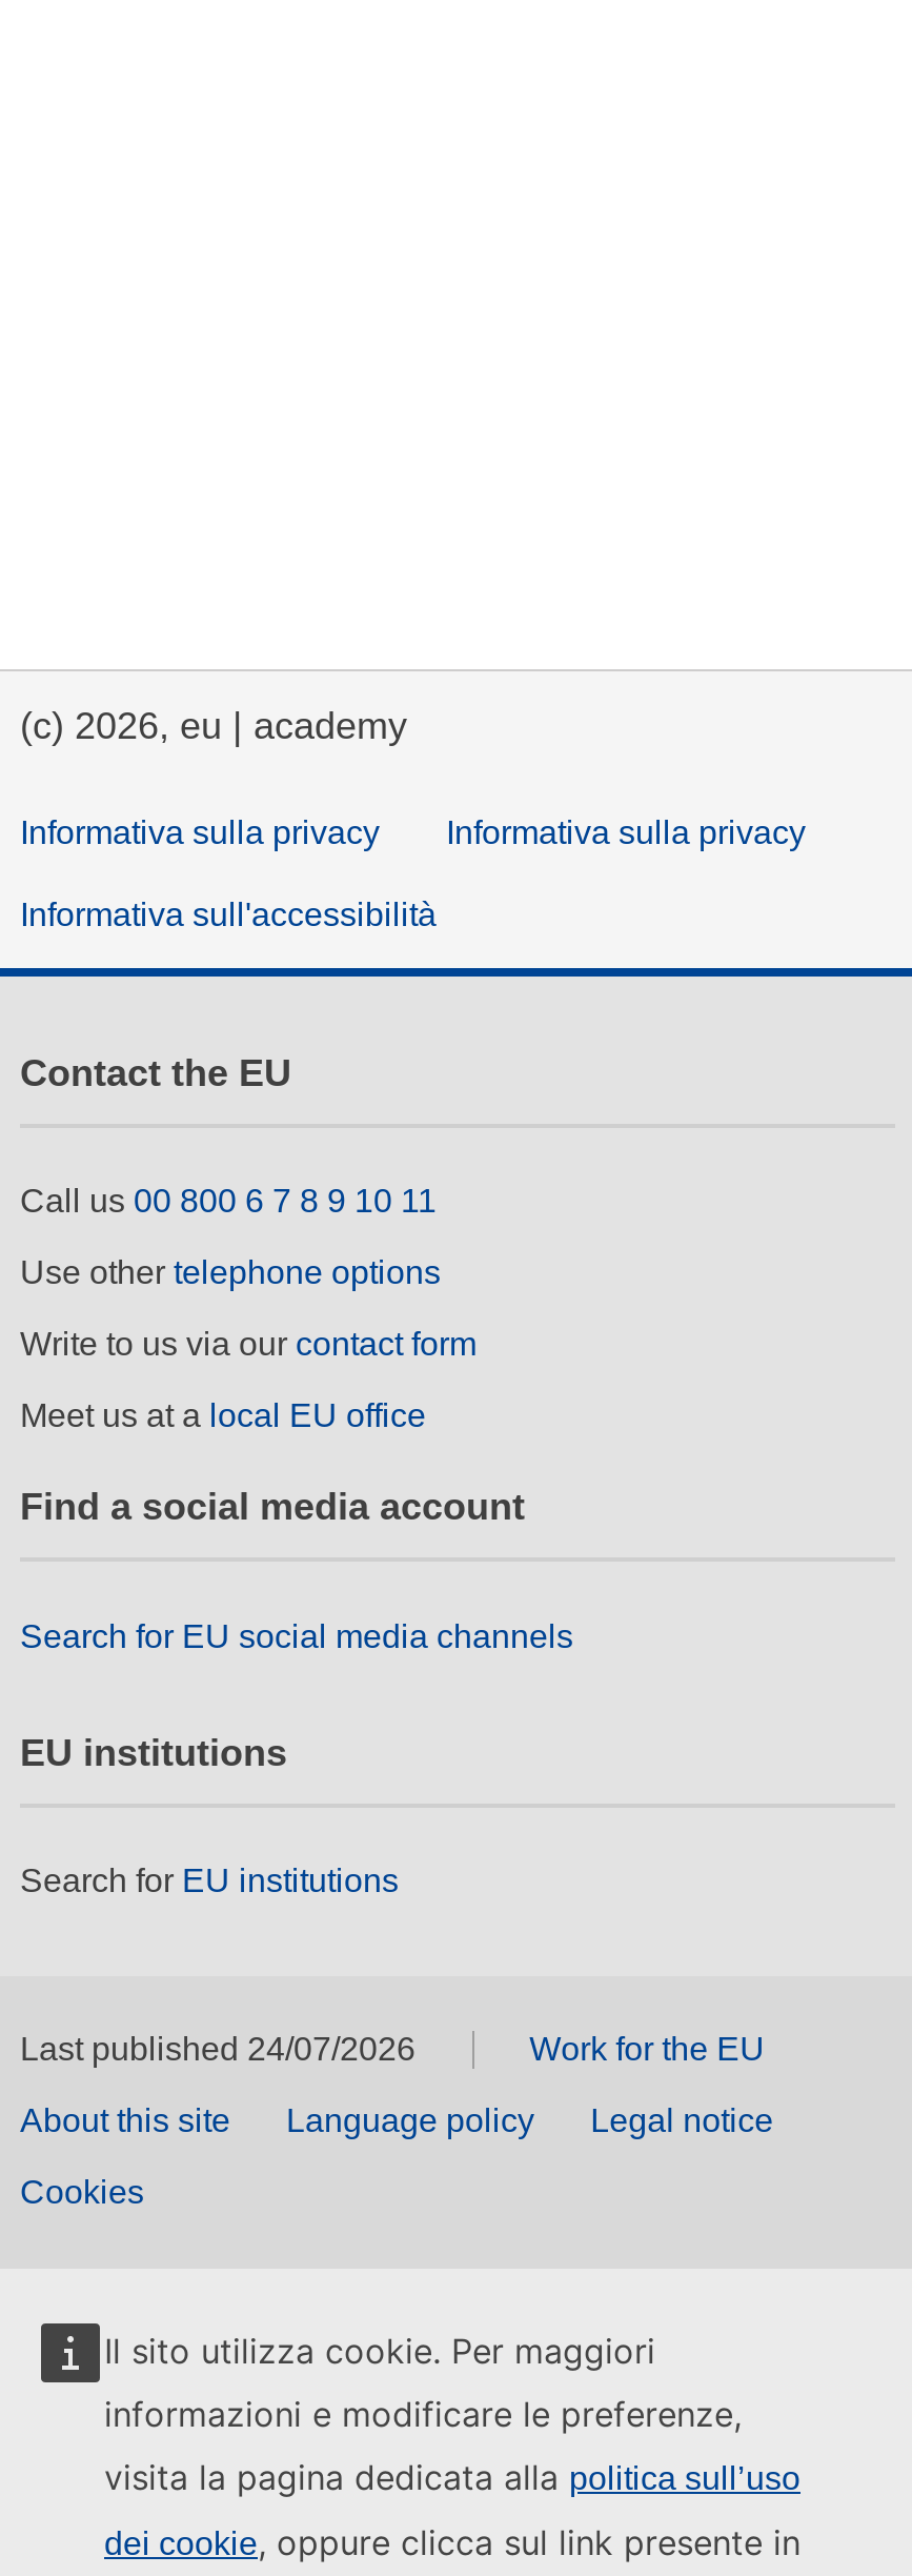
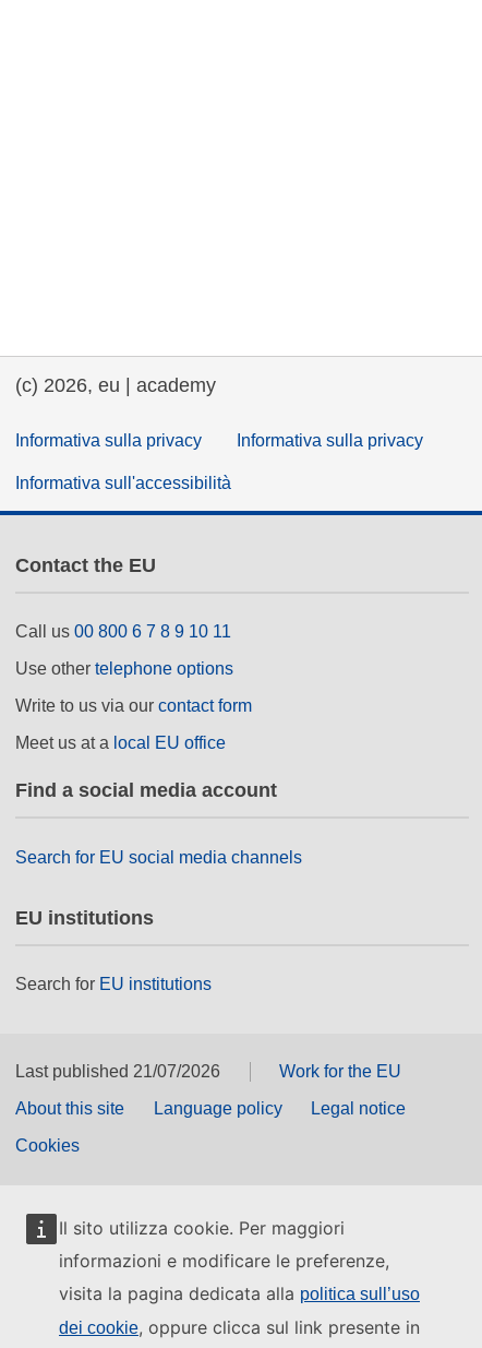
[20,2032,416,2068] Last published 24/07/2026 -> [15,1063,220,1081] Last published 21/07/2026

